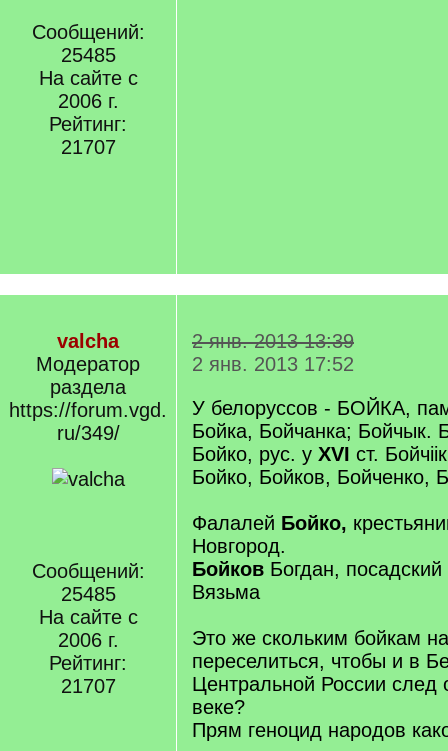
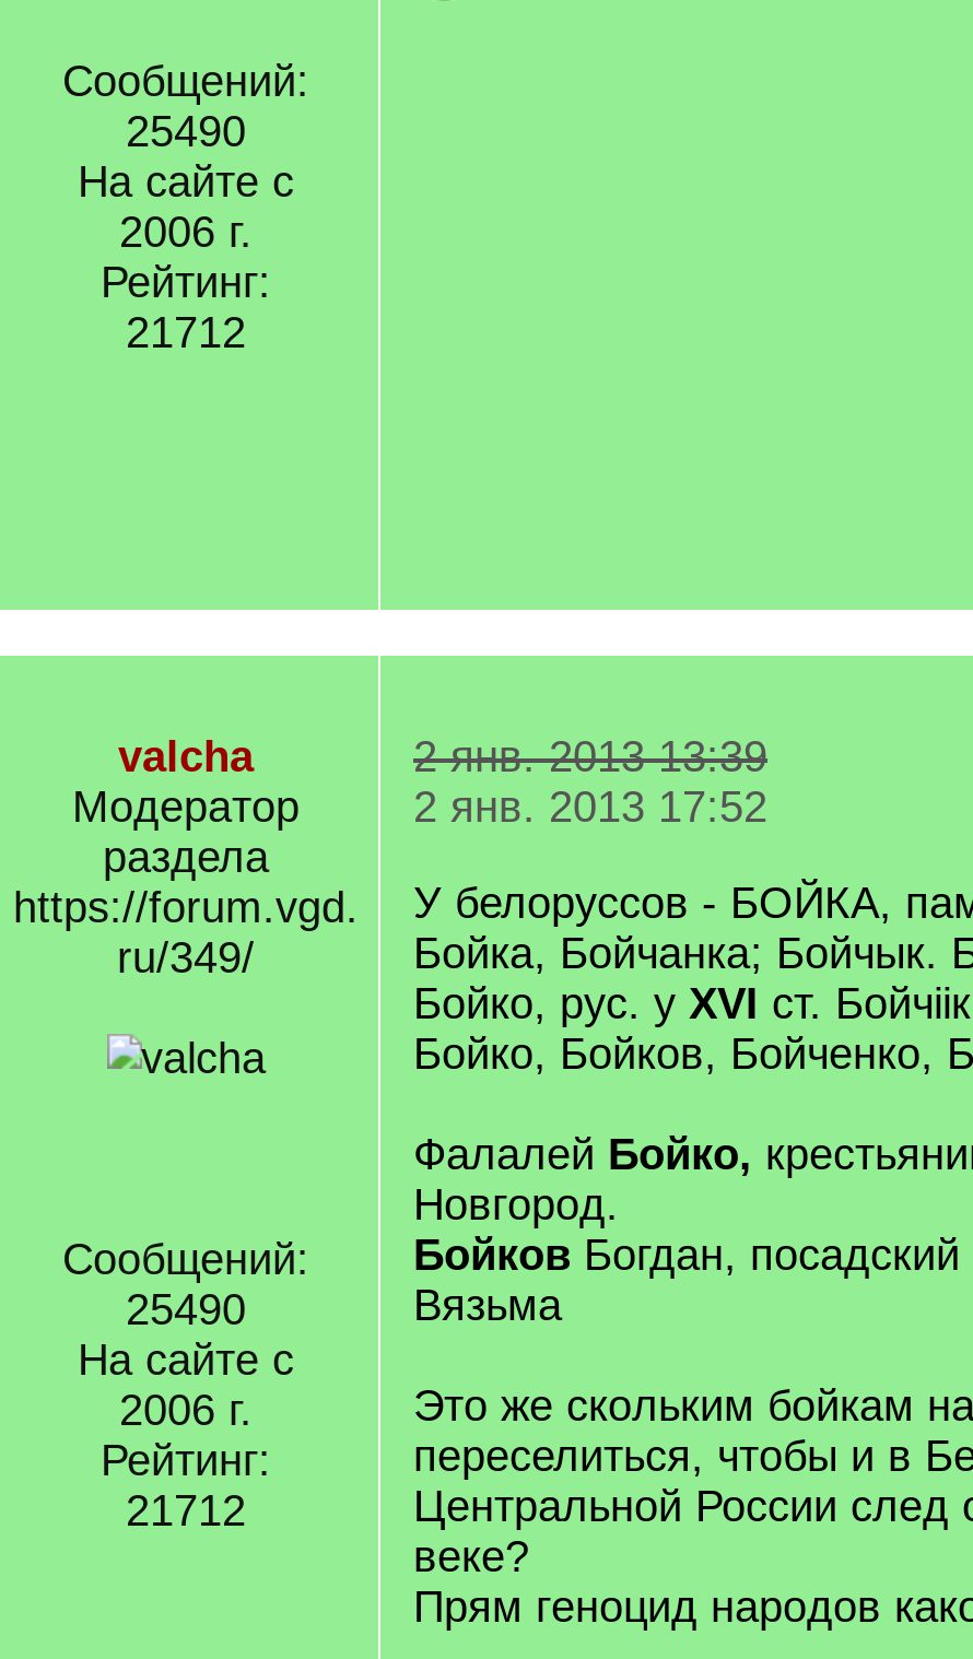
[60,44,115,66] 25485 -> [126,107,246,155] 25490
[60,136,115,158] 21707 -> [126,308,246,356] 21712
[60,583,115,605] 25485 -> [126,1285,246,1333] 25490
[60,675,115,697] 21707 -> [126,1486,246,1534] 21712

